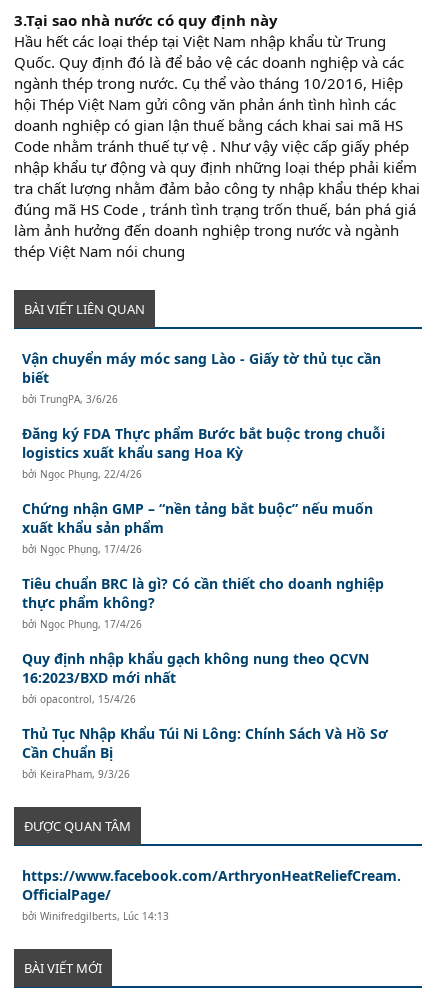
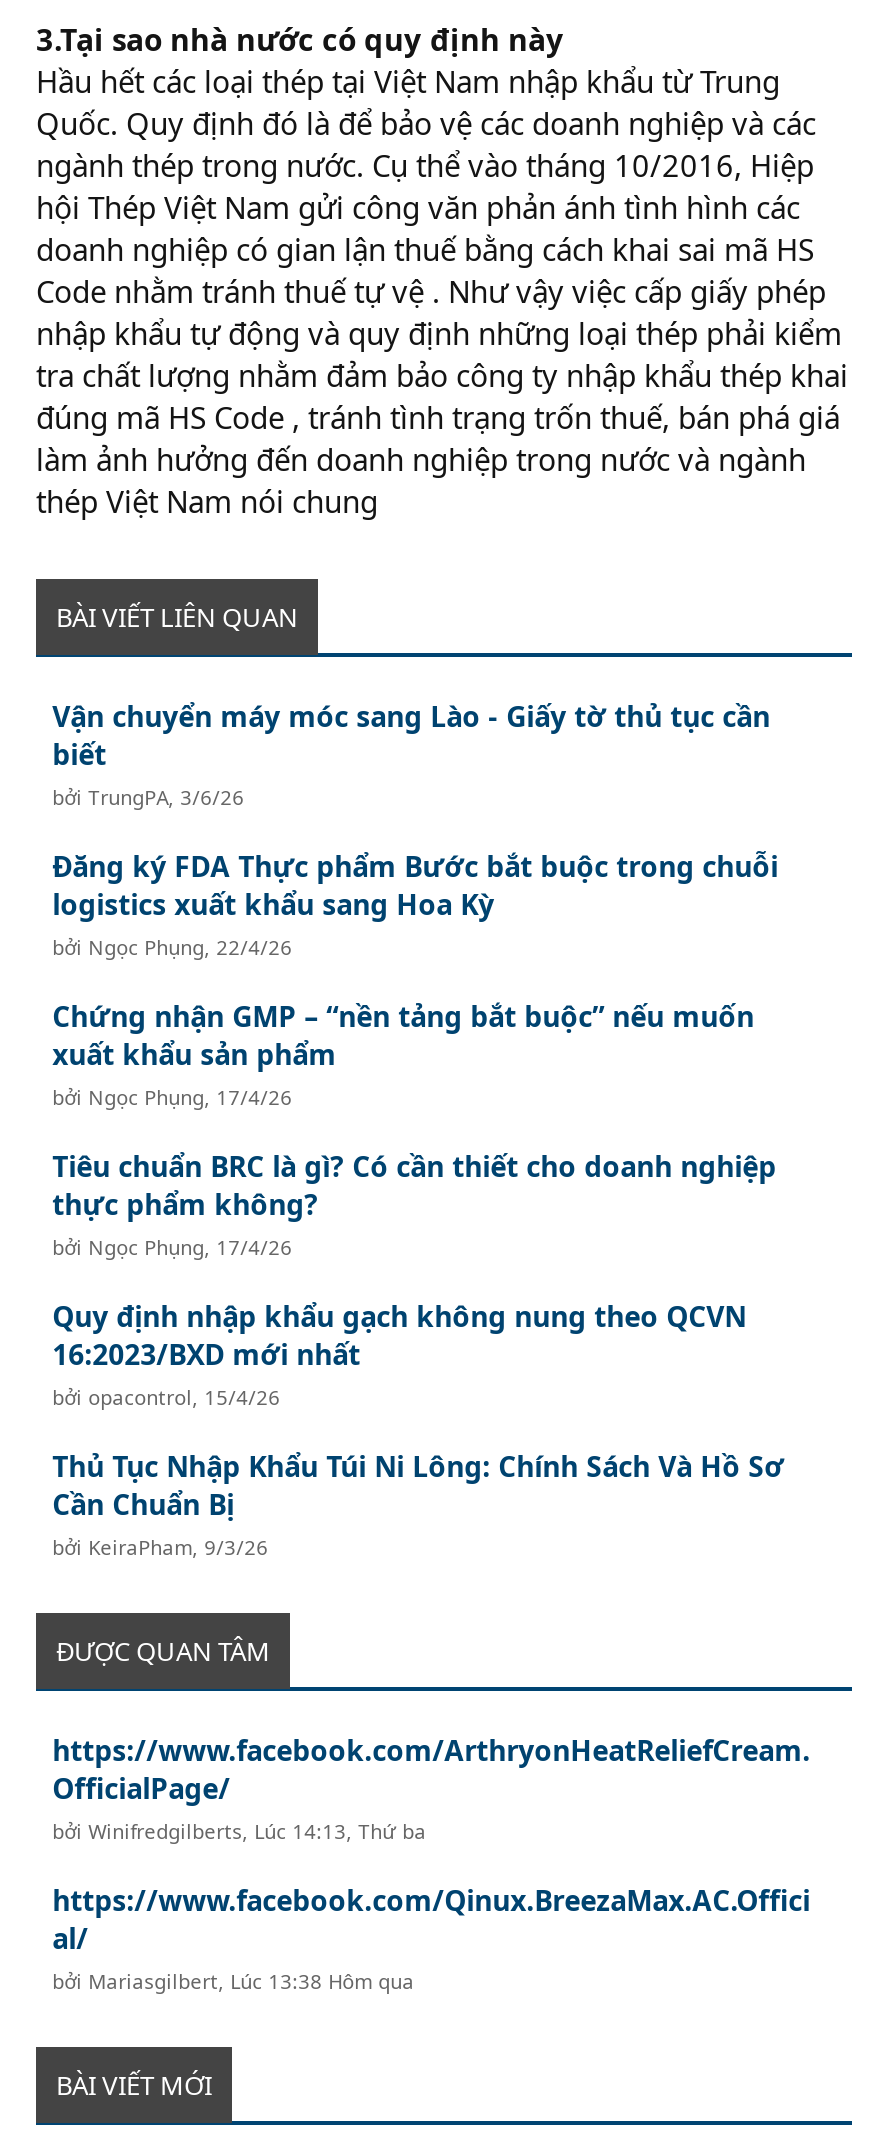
[22,908,169,922] bởi Winifredgilberts, Lúc 14:13 -> [52,1816,810,1994] bởi Winifredgilberts, Lúc 14:13, Thứ ba | https://www.facebook.com/Qinux.BreezaMax.AC.Offici | al/ | bởi Mariasgilbert, Lúc 13:38 Hôm qua

